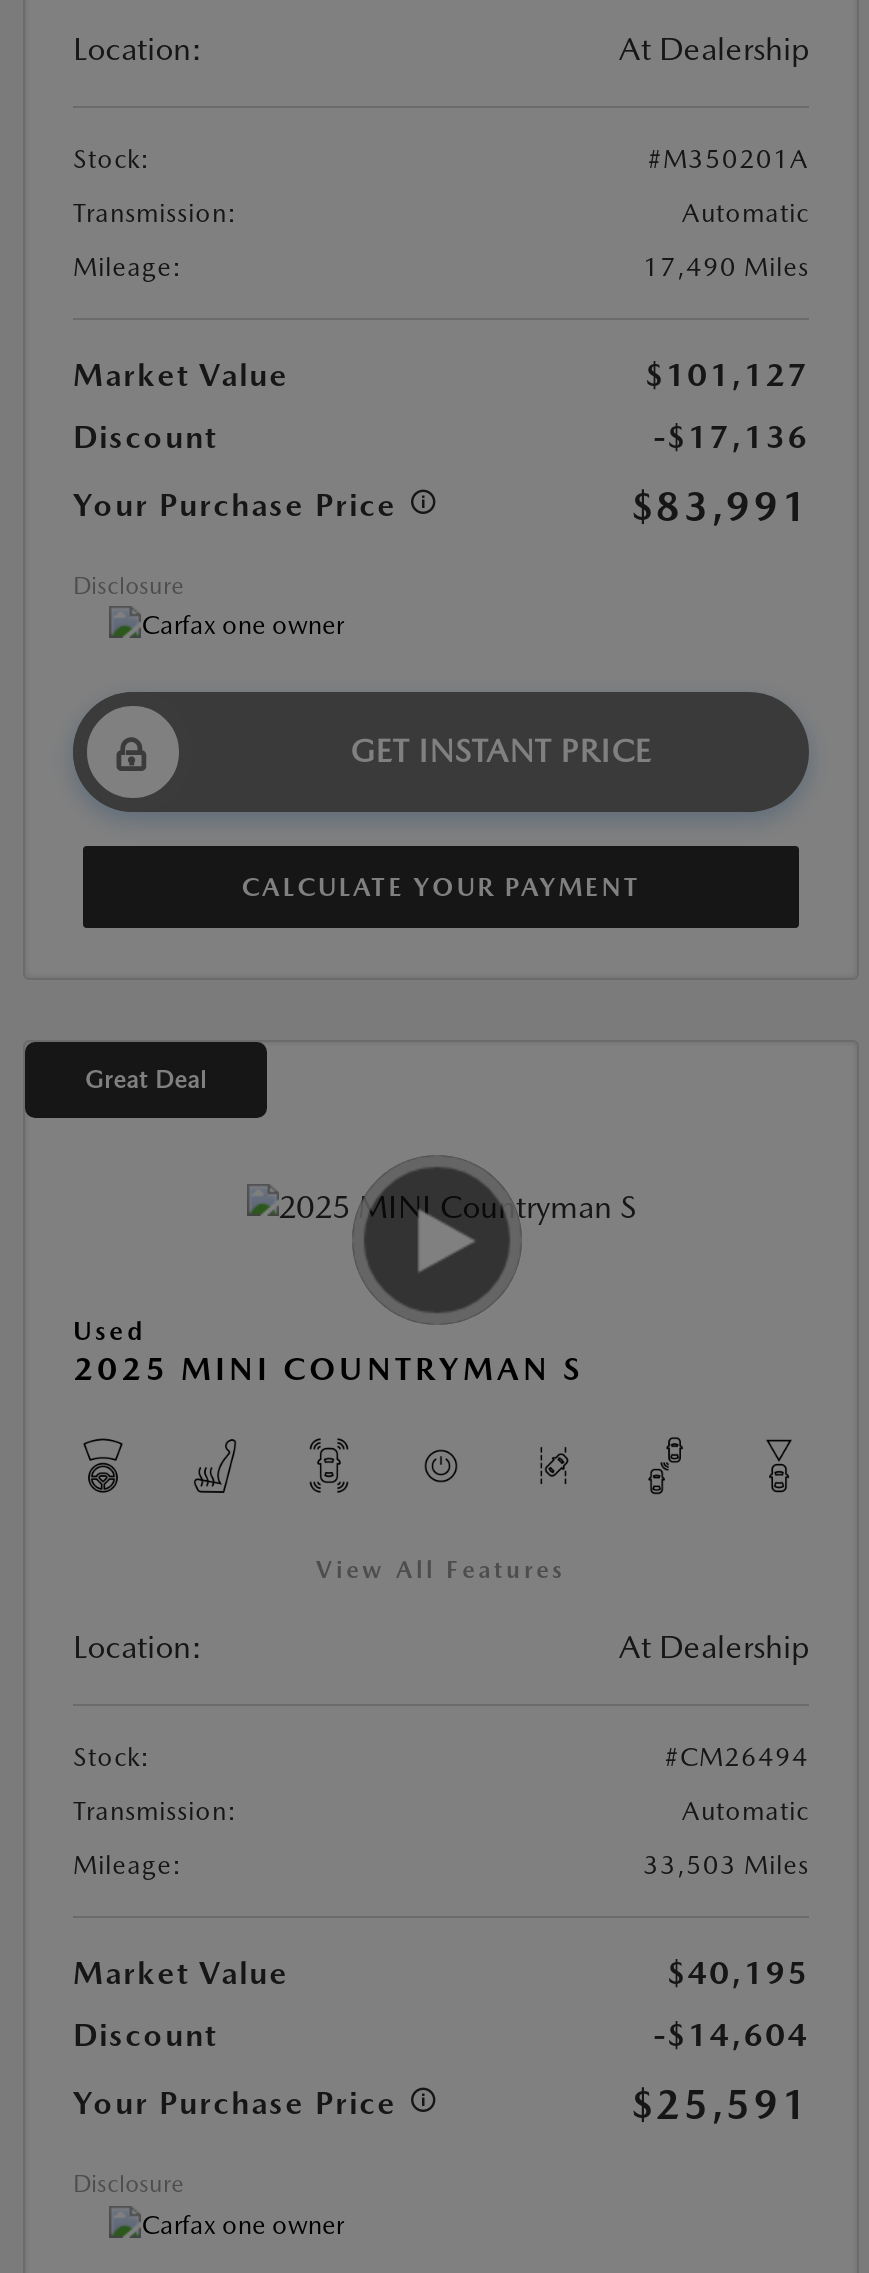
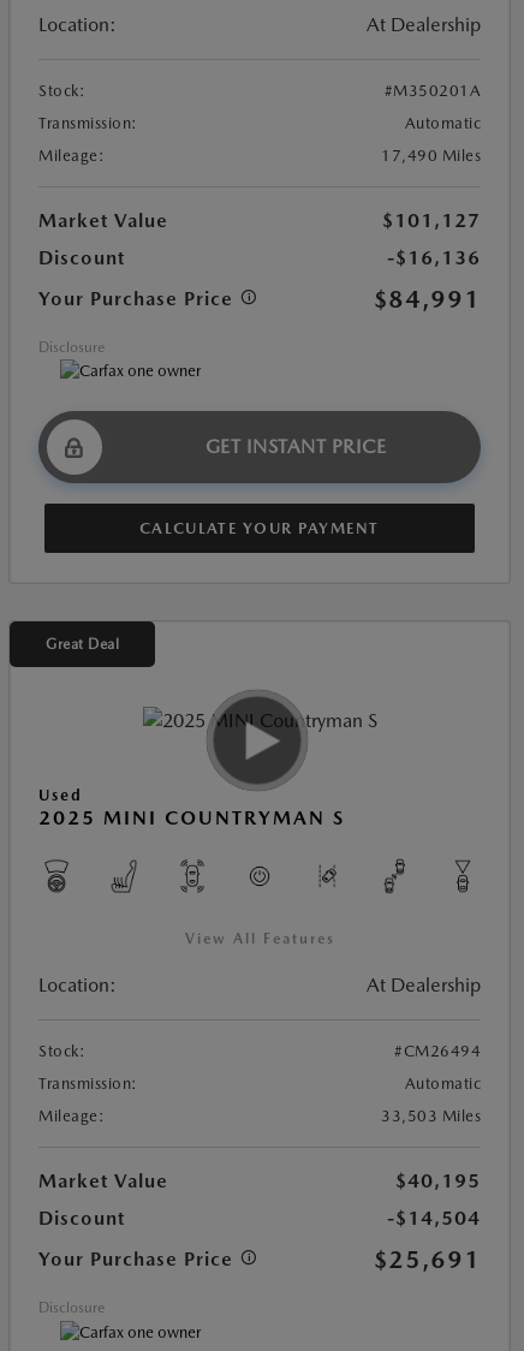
[653,418,809,456] -$17,136 -> [387,246,481,269] -$16,136
[631,482,809,530] $83,991 -> [374,285,481,313] $84,991
[653,2017,809,2055] -$14,604 -> [387,1207,481,1230] -$14,504
[631,2081,809,2129] $25,591 -> [374,1246,481,1275] $25,691

